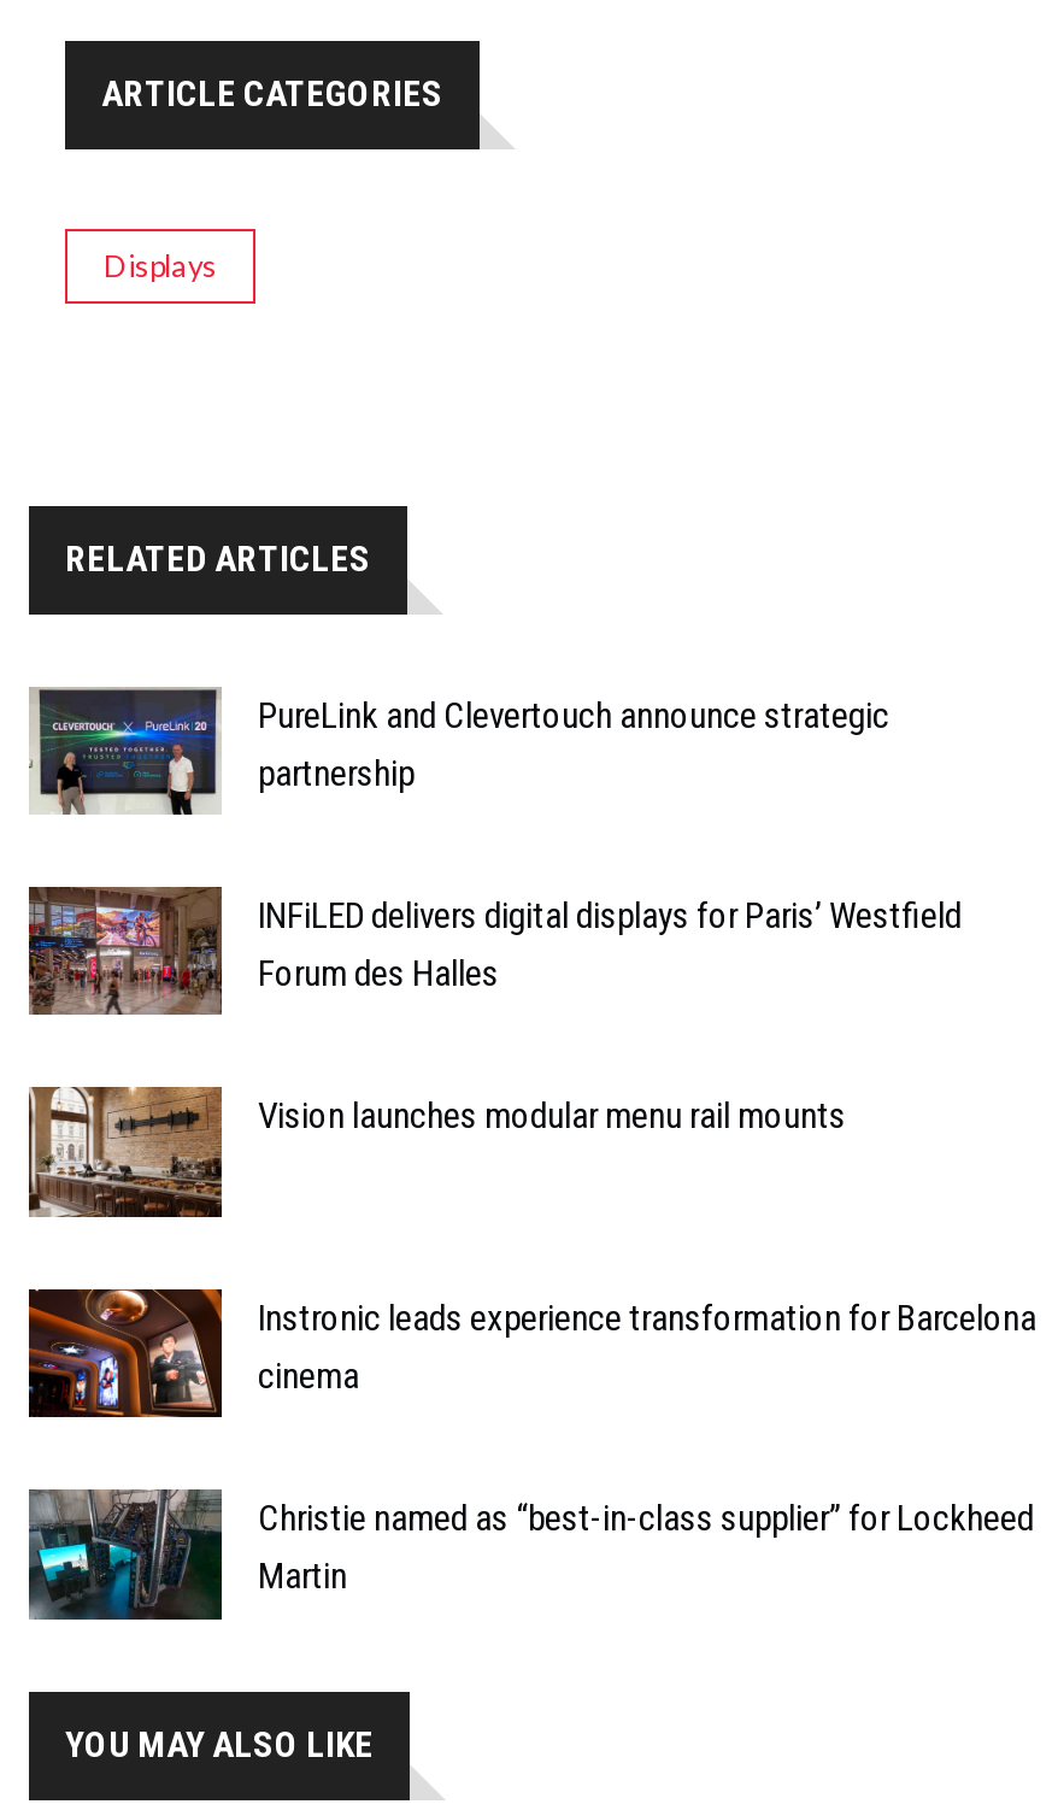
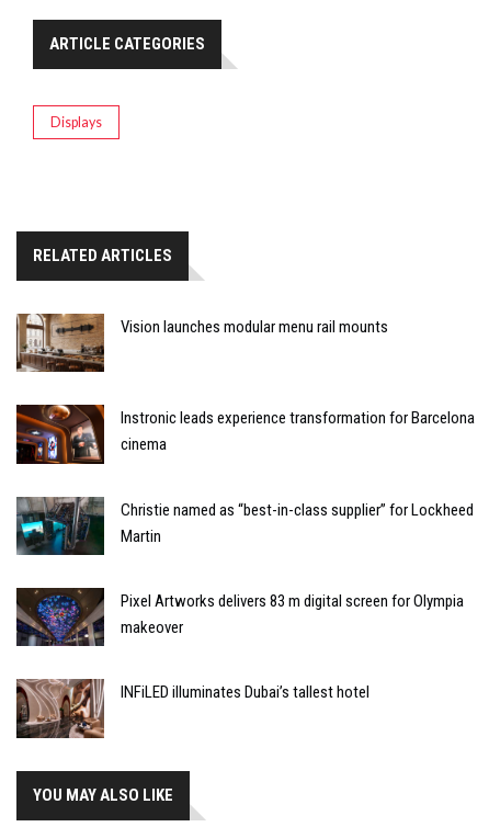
[29,687,962,996] [image] | PureLink and Clevertouch announce strategic | partnership | INFiLED delivers digital displays for Paris’ Westfield | Forum des Halles -> none
[27,885,222,1017] [image] -> none
moved [27,1082,1036,1598] -> [15,310,475,546]: [image] | Vision launches modular menu rail mounts | Instronic leads experience transformation for Barcelona | cinema | Christie named as “best-in-class supplier” for Lockheed | Martin
none -> [15,679,105,739] [image]
none -> [16,589,464,702] [image] | Pixel Artworks delivers 83 m digital screen for Olympia | makeover | INFiLED illuminates Dubai’s tallest hotel

